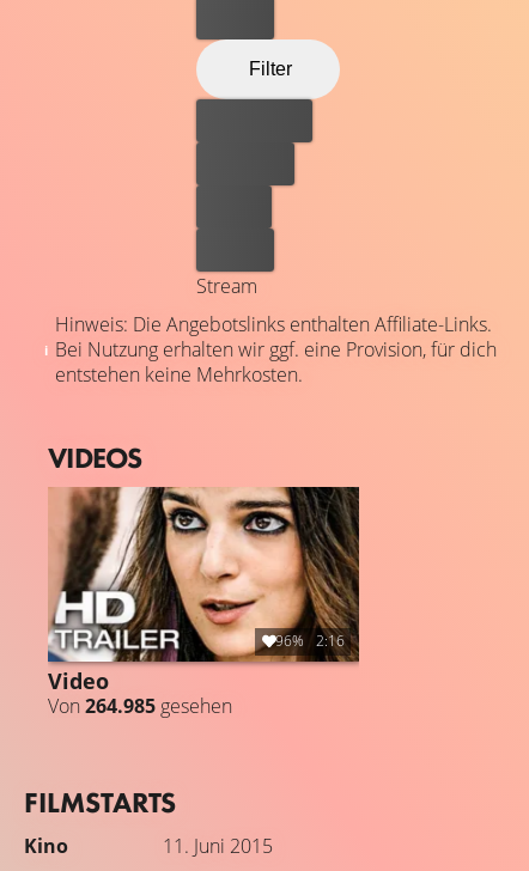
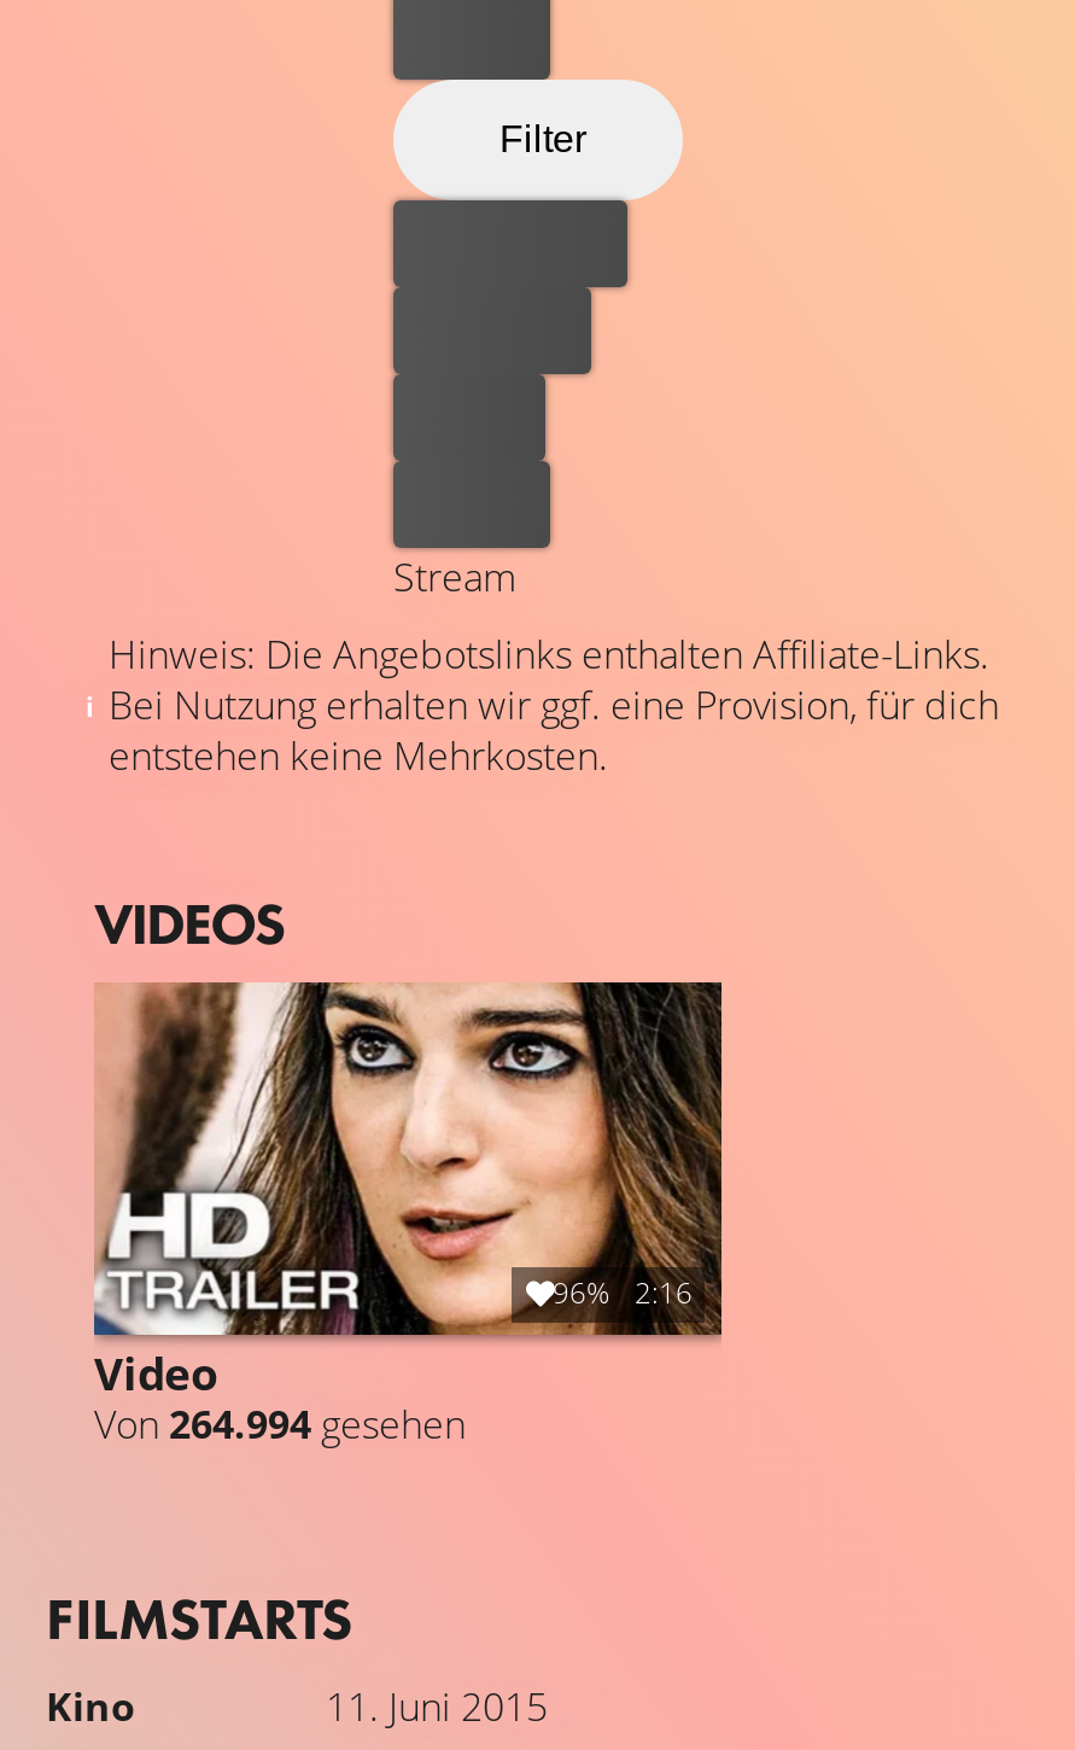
[48,692,232,719] Von 264.985 gesehen -> [94,1397,466,1450] Von 264.994 gesehen

